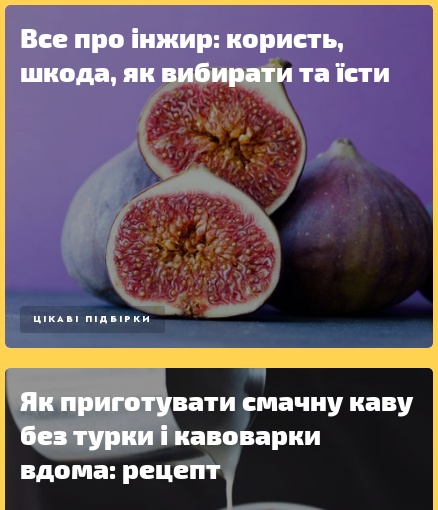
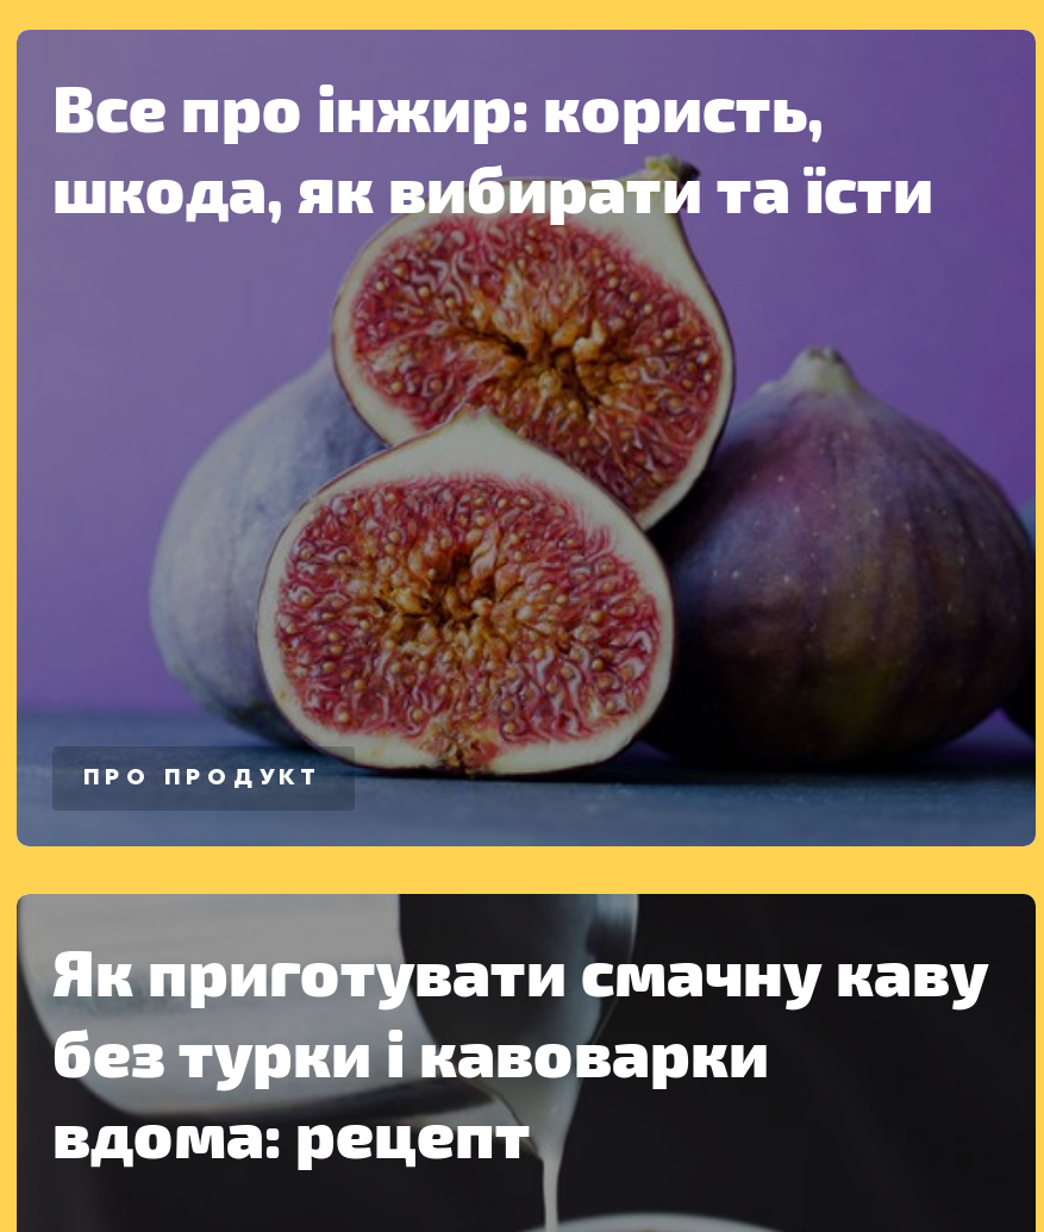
[33,314,152,324] ЦІКАВІ ПІДБІРКИ -> [83,766,324,790] ПРО ПРОДУКТ

